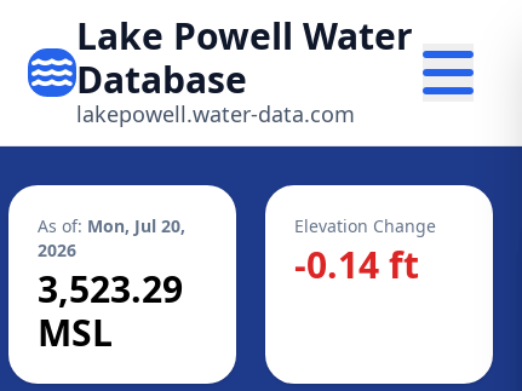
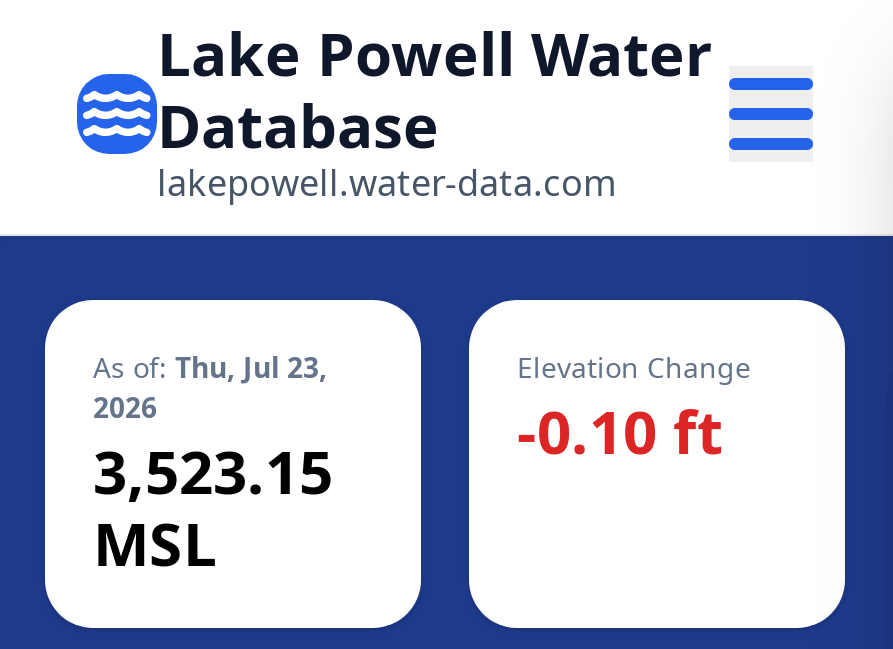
[38,214,185,237] As of: Mon, Jul 20, -> [93,348,327,386] As of: Thu, Jul 23,
[294,240,419,289] -0.14 ft -> [517,390,723,472] -0.10 ft
[38,264,183,314] 3,523.29 -> [93,430,333,512] 3,523.15

